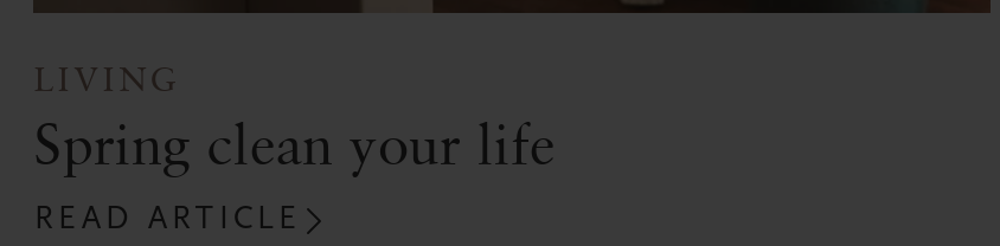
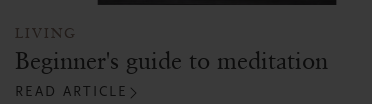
[34,109,555,178] Spring clean your life -> [15,46,328,75] Beginner's guide to meditation

